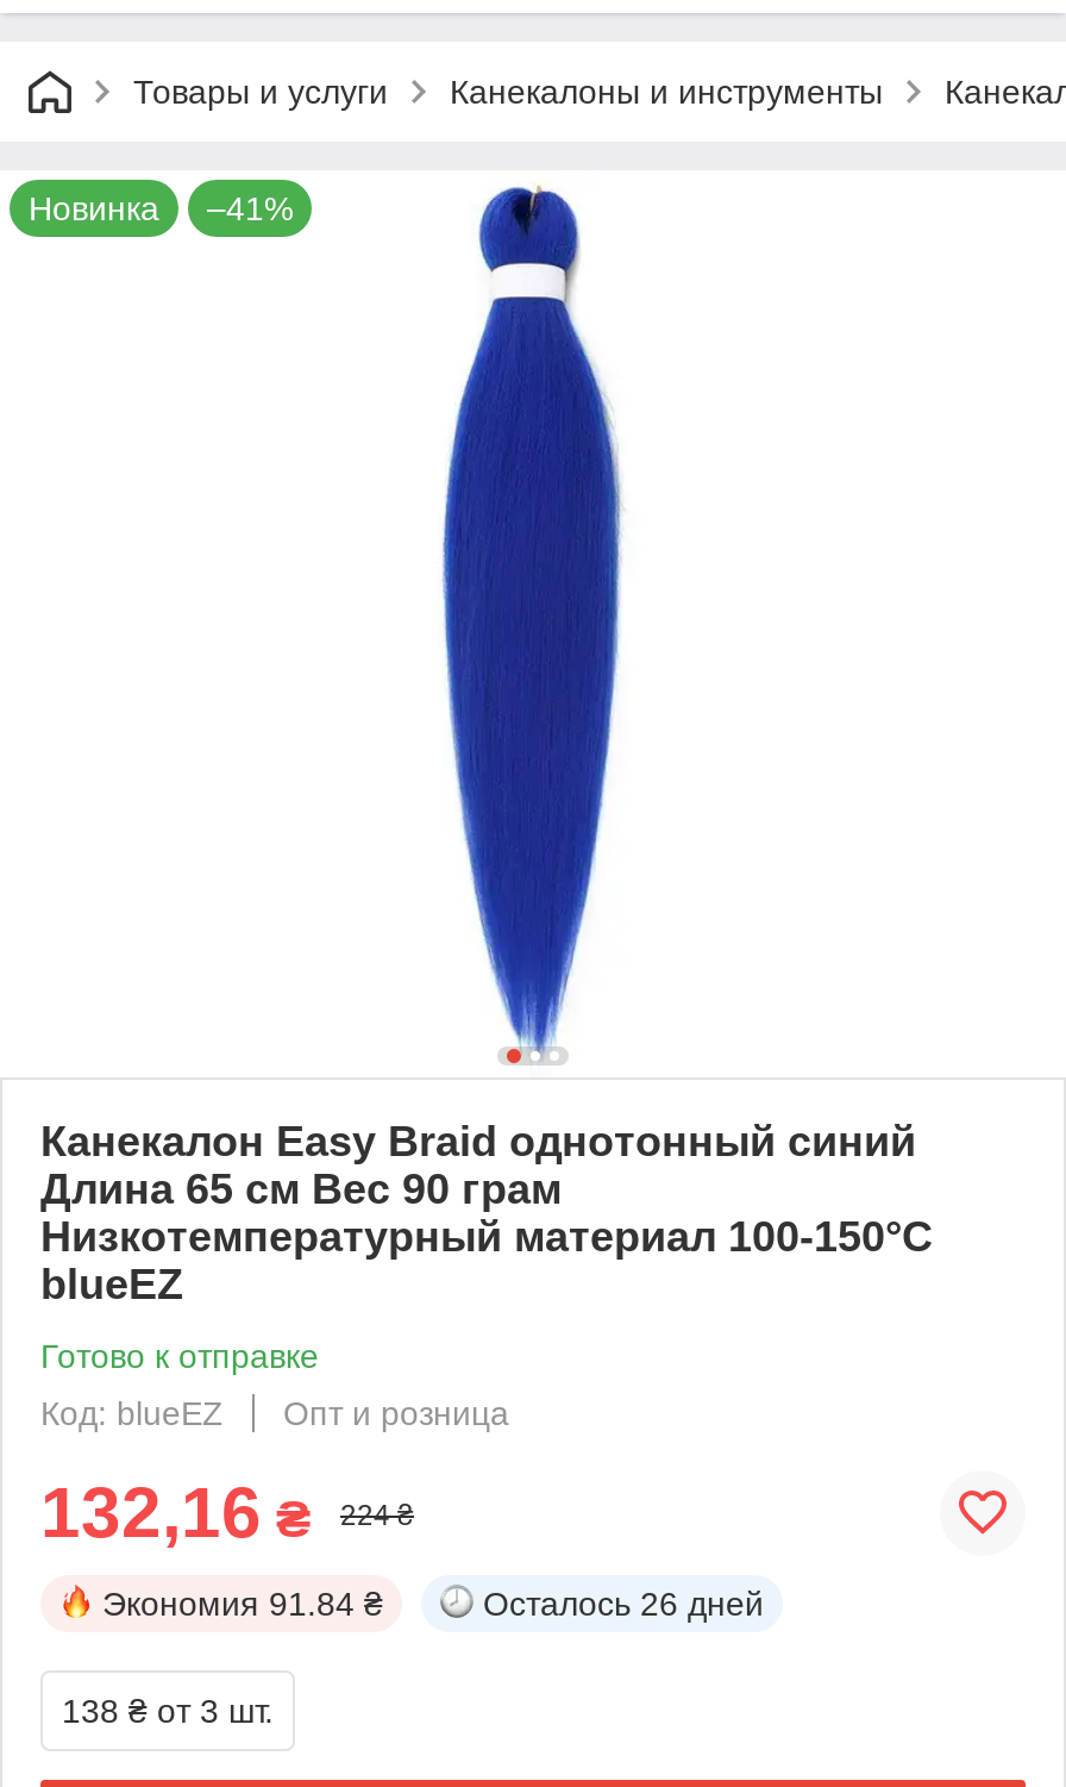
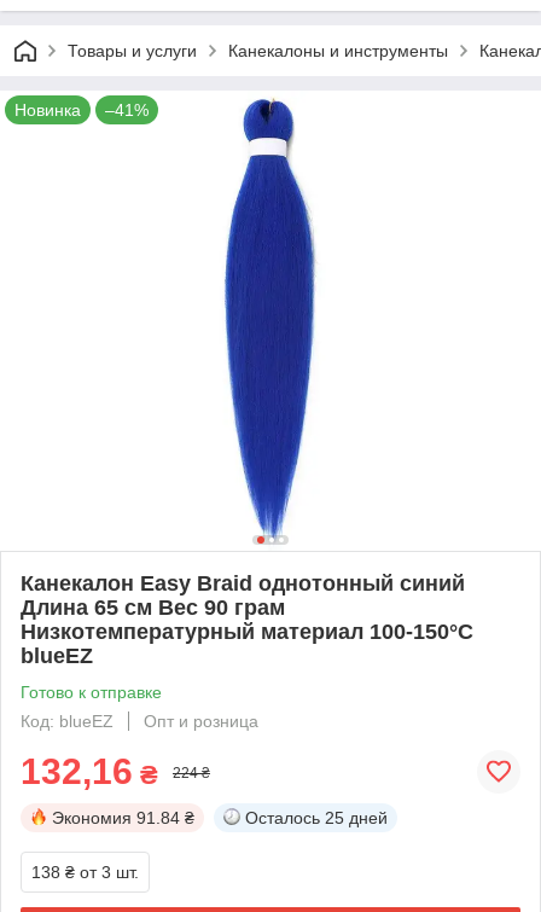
[483,1584,764,1622] Осталось 26 дней -> [245,808,388,827] Осталось 25 дней

